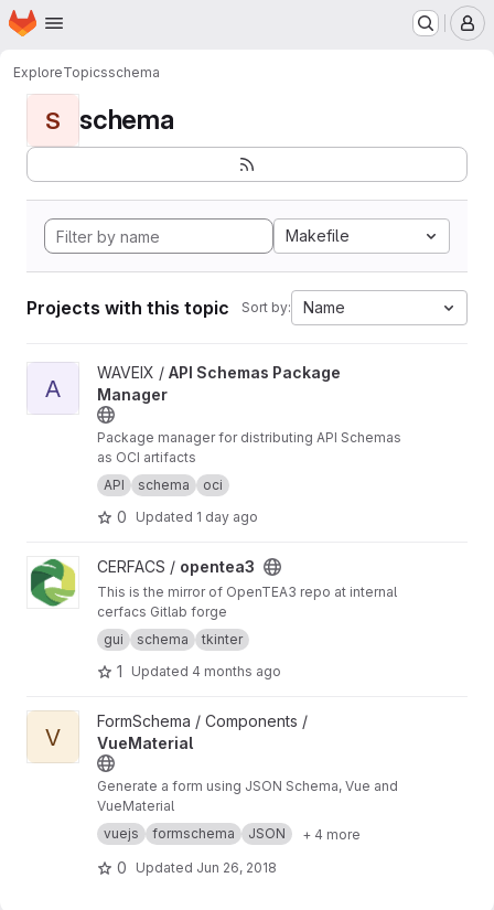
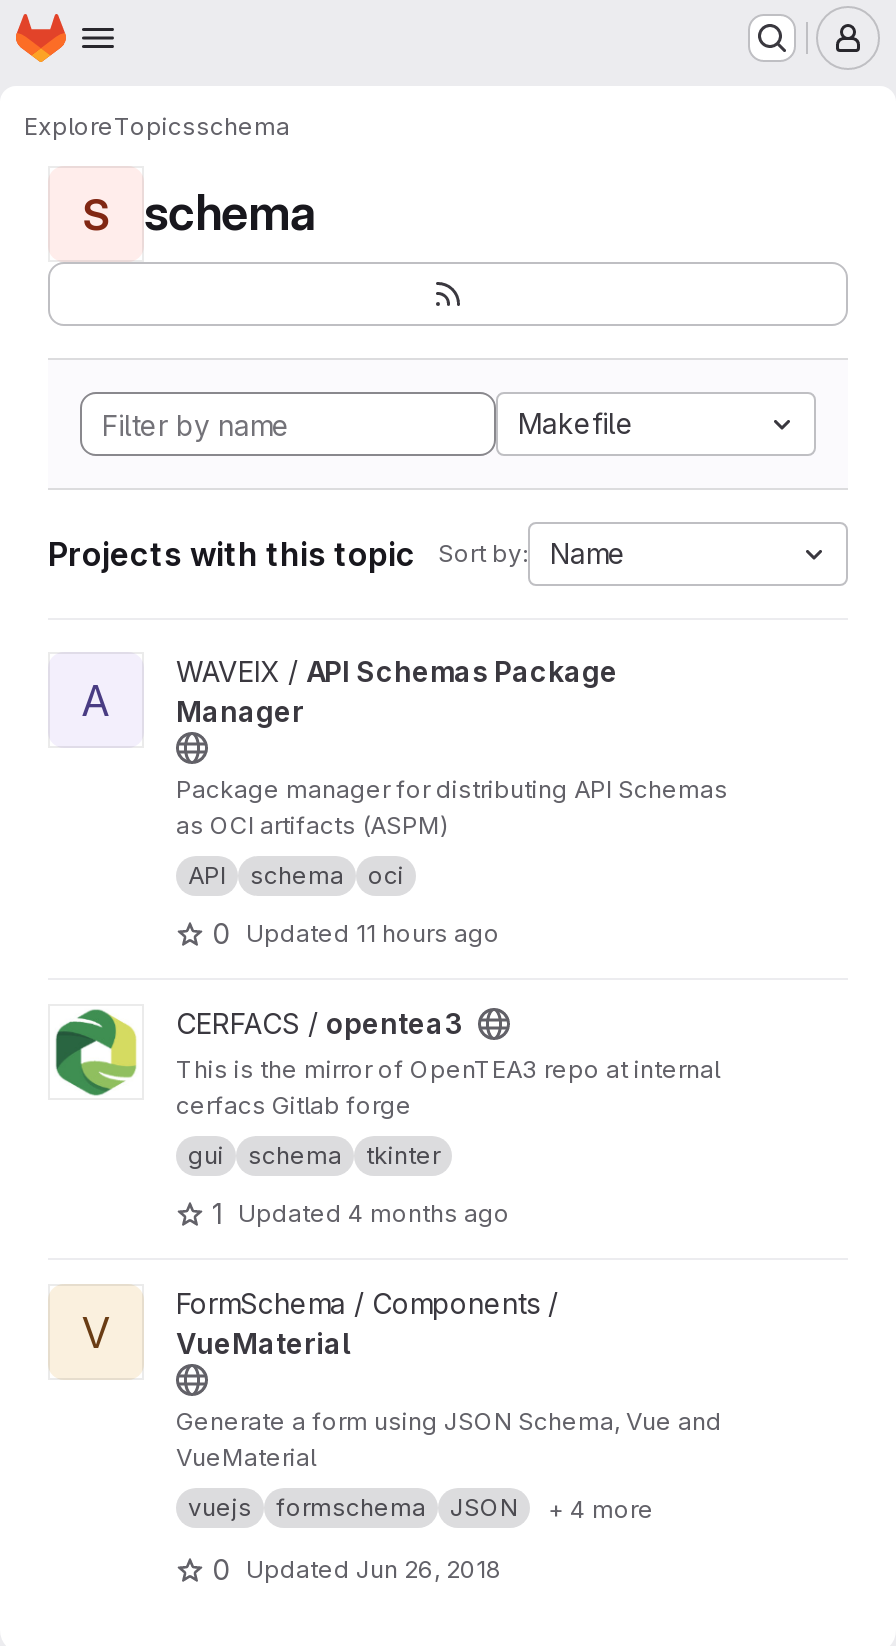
[97,449,196,465] as OCI artifacts -> [176,810,448,840] as OCI artifacts (ASPM)
[117,507,258,526] 0 Updated 1 day ago -> [212,916,500,950] 0 Updated 11 hours ago

